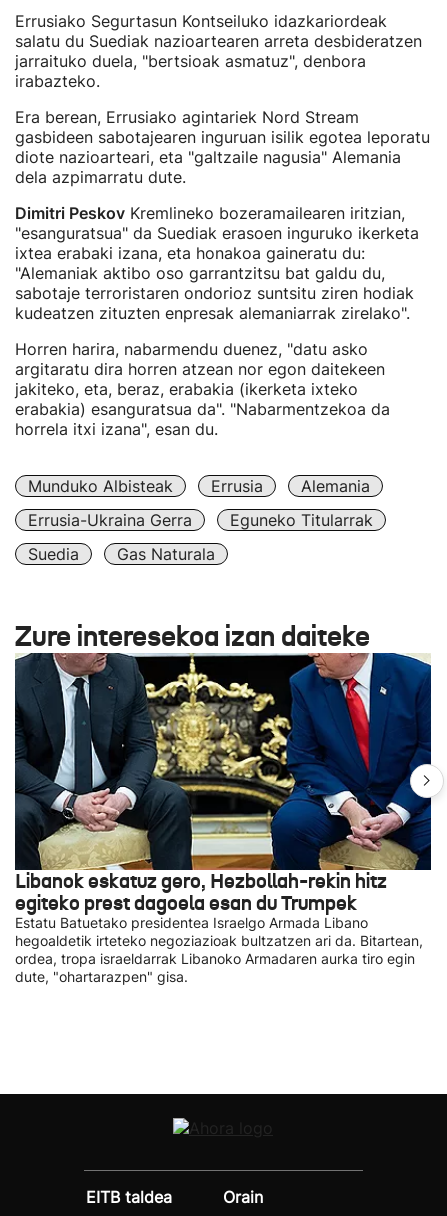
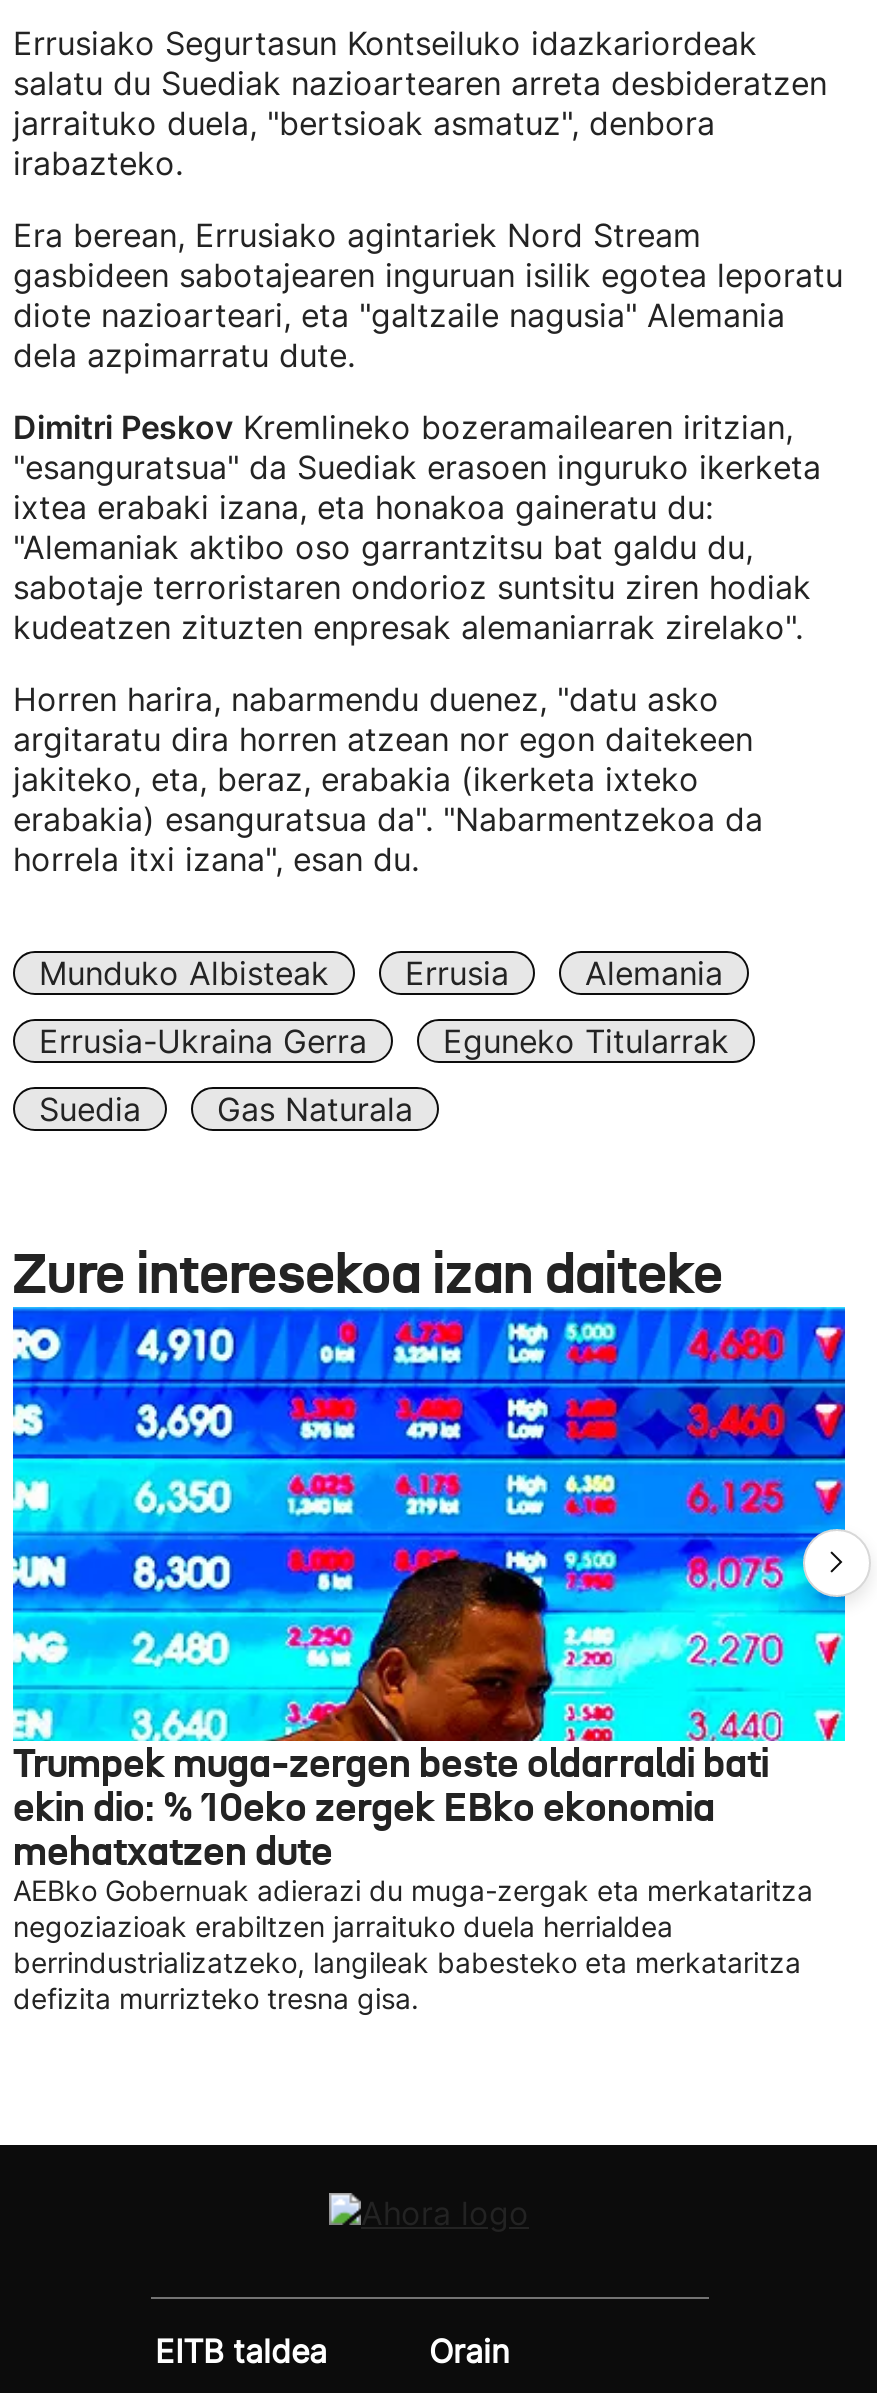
[14,652,432,985] [image] | Libanok eskatuz gero, Hezbollah-rekin hitz | egiteko prest dagoela esan du Trumpek | Estatu Batuetako presidentea Israelgo Armada Libano | hegoaldetik irteteko negoziazioak bultzatzen ari da. Bitartean, | ordea, tropa israeldarrak Libanoko Armadaren aurka tiro egin | dute, "ohartarazpen" gisa. -> [11,1305,847,2015] [image] | Trumpek muga-zergen beste oldarraldi bati | ekin dio: % 10eko zergek EBko ekonomia | mehatxatzen dute | AEBko Gobernuak adierazi du muga-zergak eta merkataritza | negoziazioak erabiltzen jarraituko duela herrialdea | berrindustrializatzeko, langileak babesteko eta merkataritza | defizita murrizteko tresna gisa.

